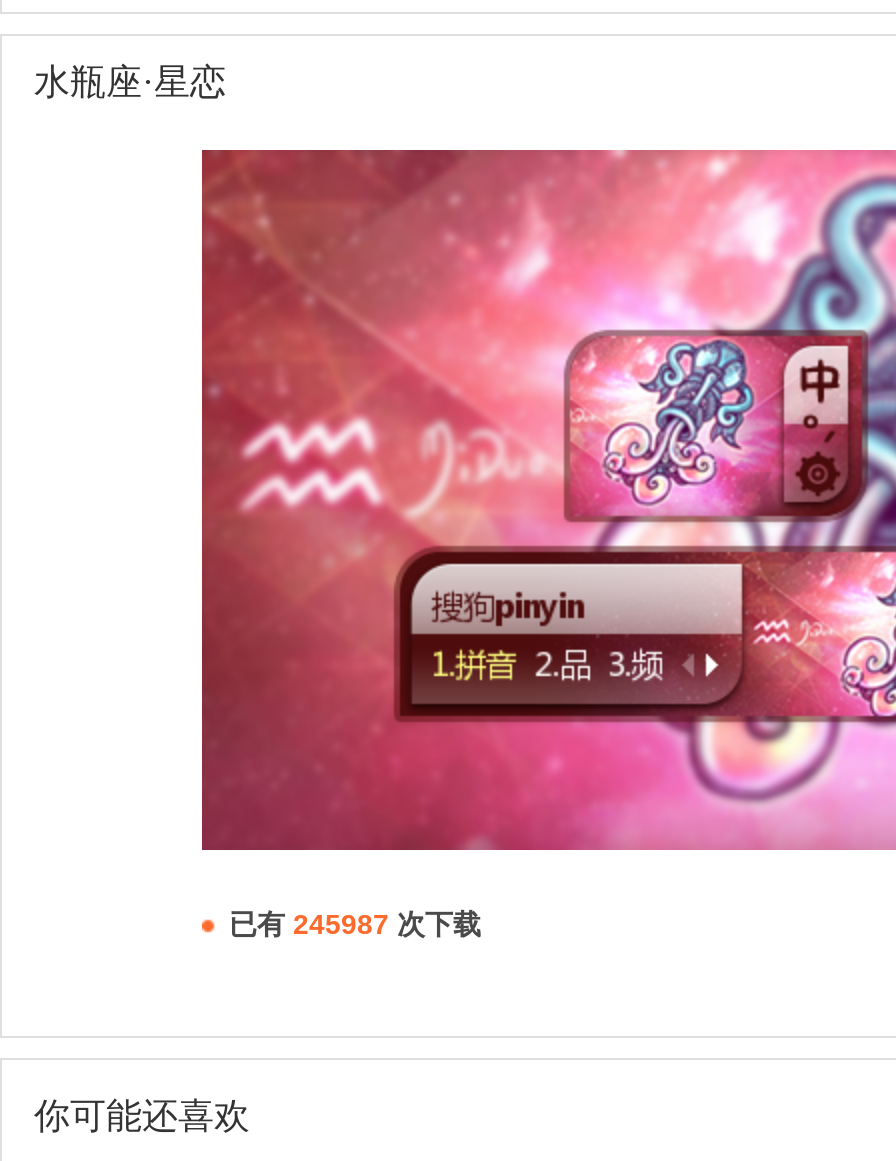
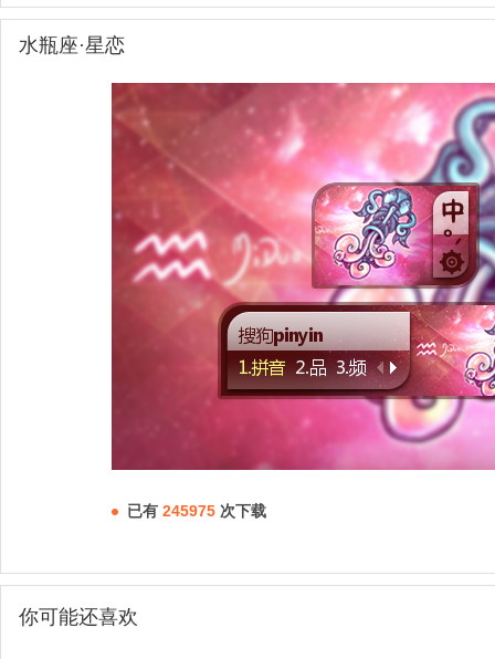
[229,908,481,940] 已有245987次下载 -> [127,502,266,520] 已有245975次下载

